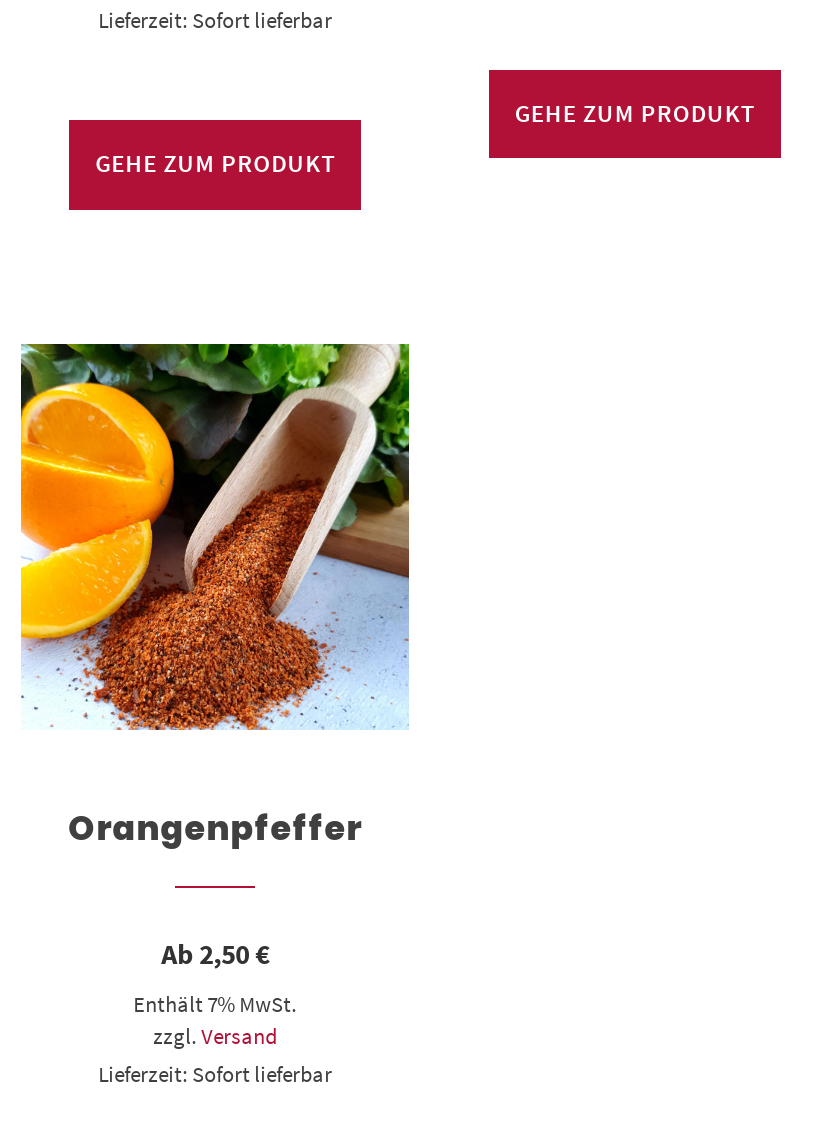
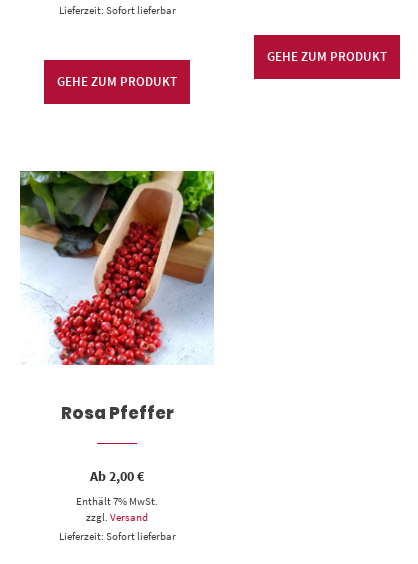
[19,342,411,851] [image] | Orangenpfeffer -> [19,170,215,425] [image] | Rosa Pfeffer
[161,935,269,971] Ab 2,50 € -> [90,467,144,485] Ab 2,00 €

